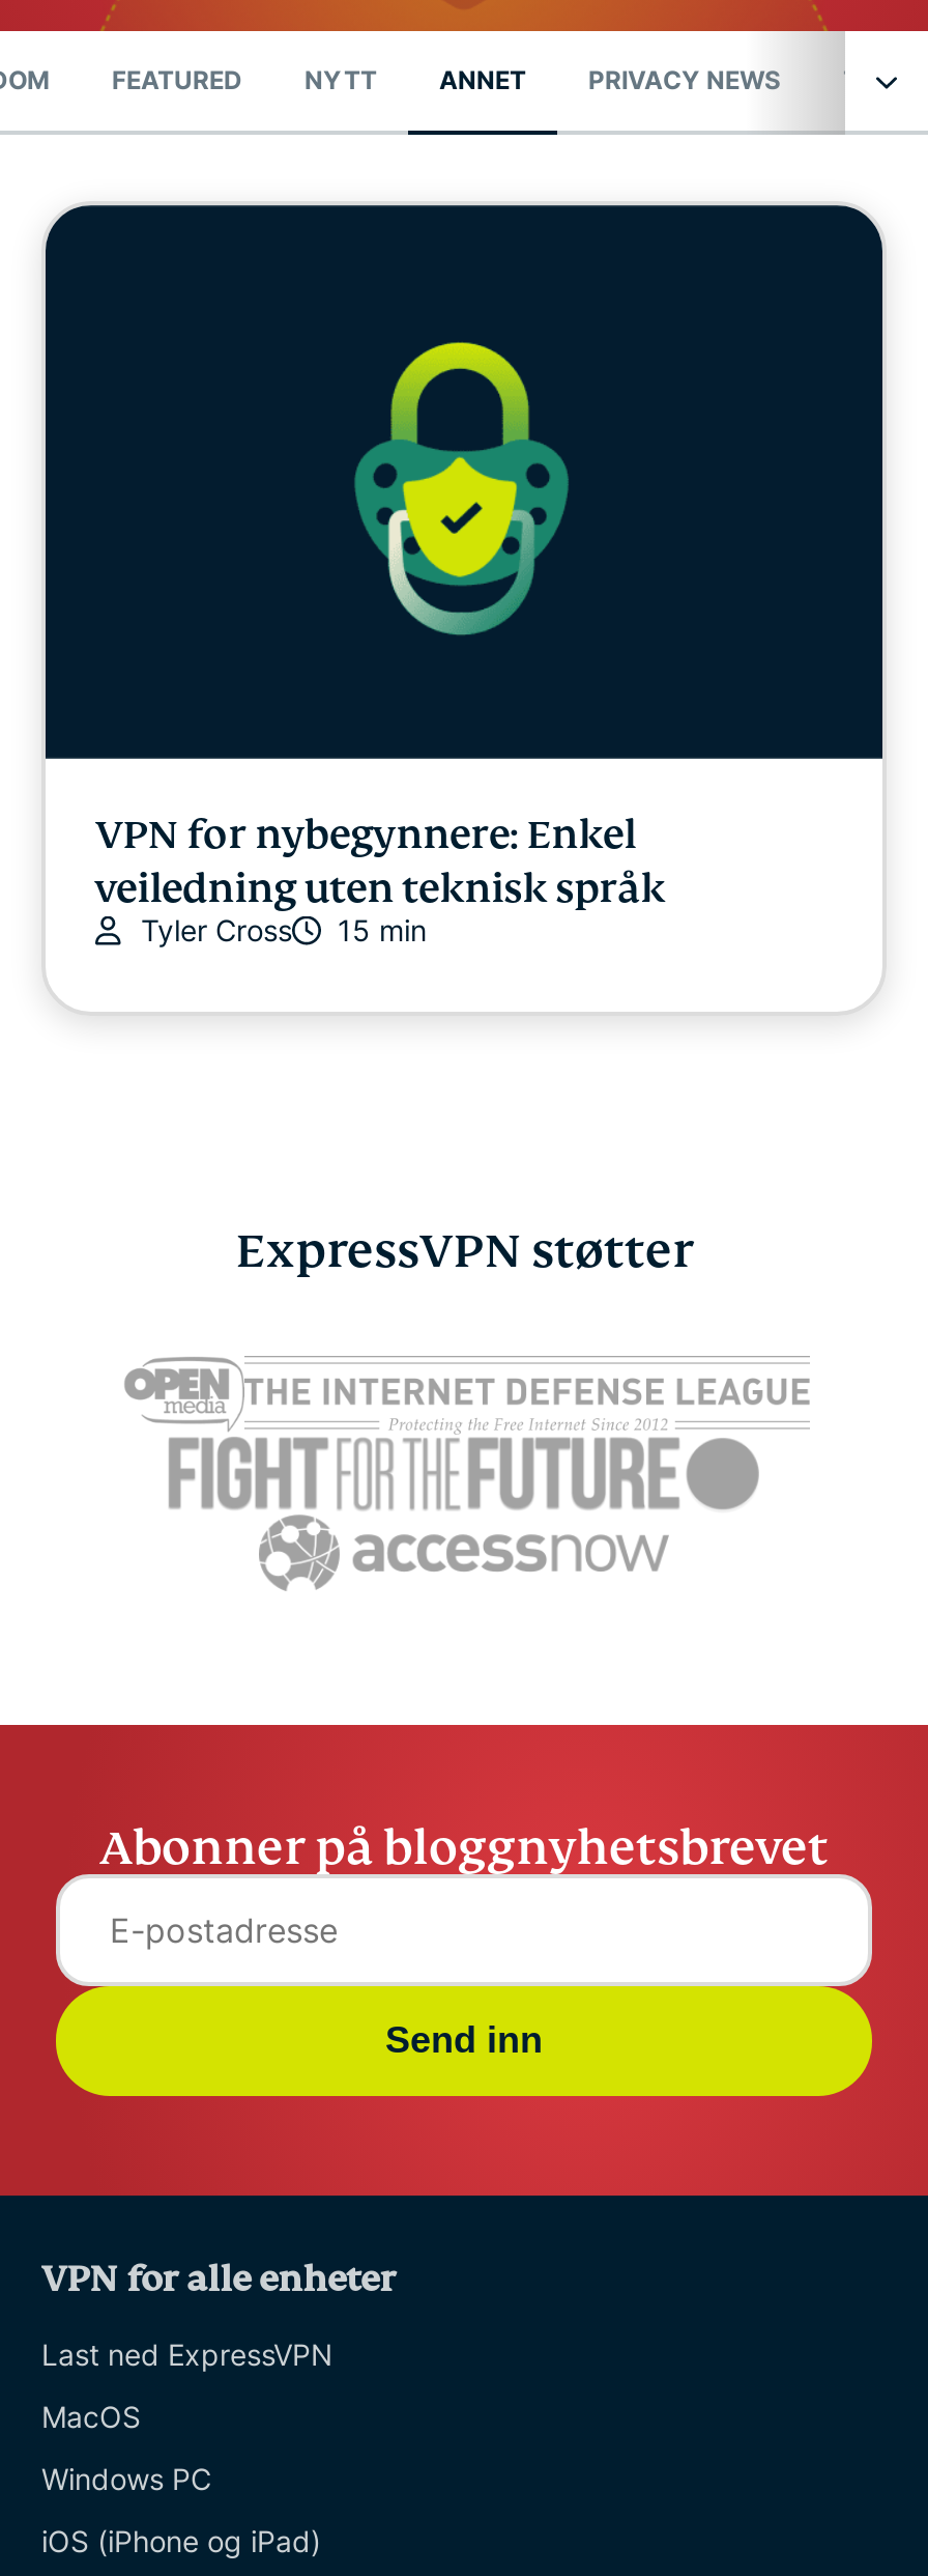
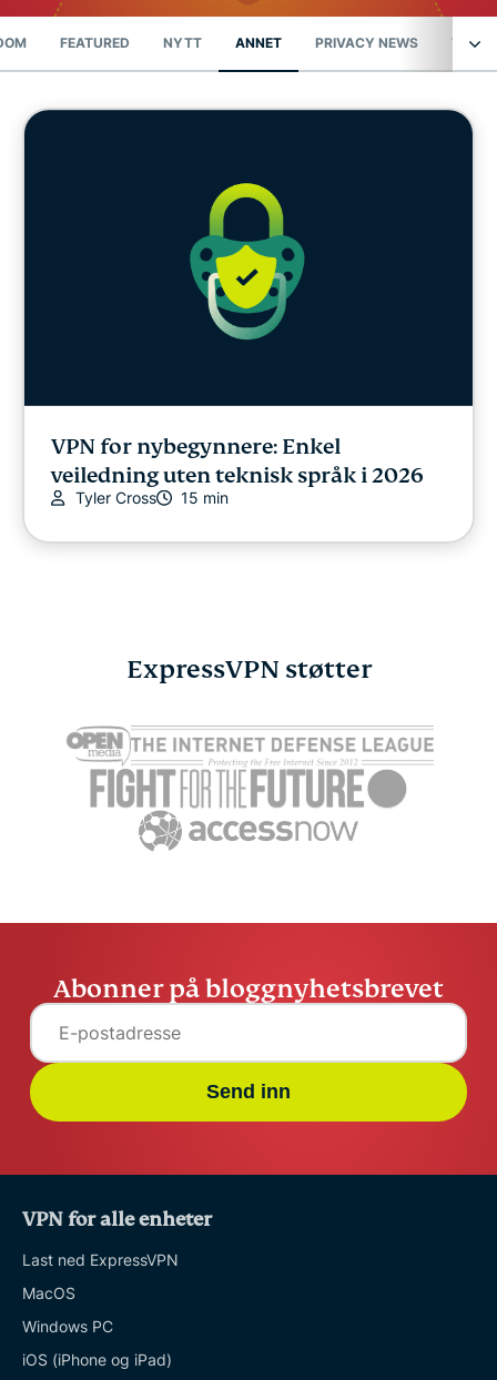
[95,865,665,912] veiledning uten teknisk språk -> [51,463,424,488] veiledning uten teknisk språk i 2026

